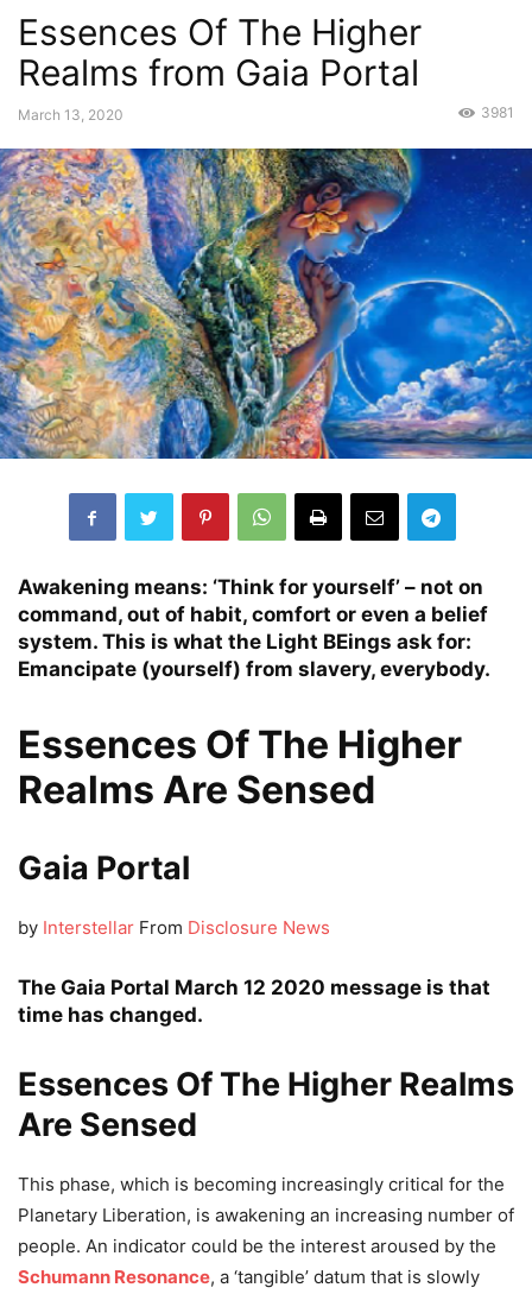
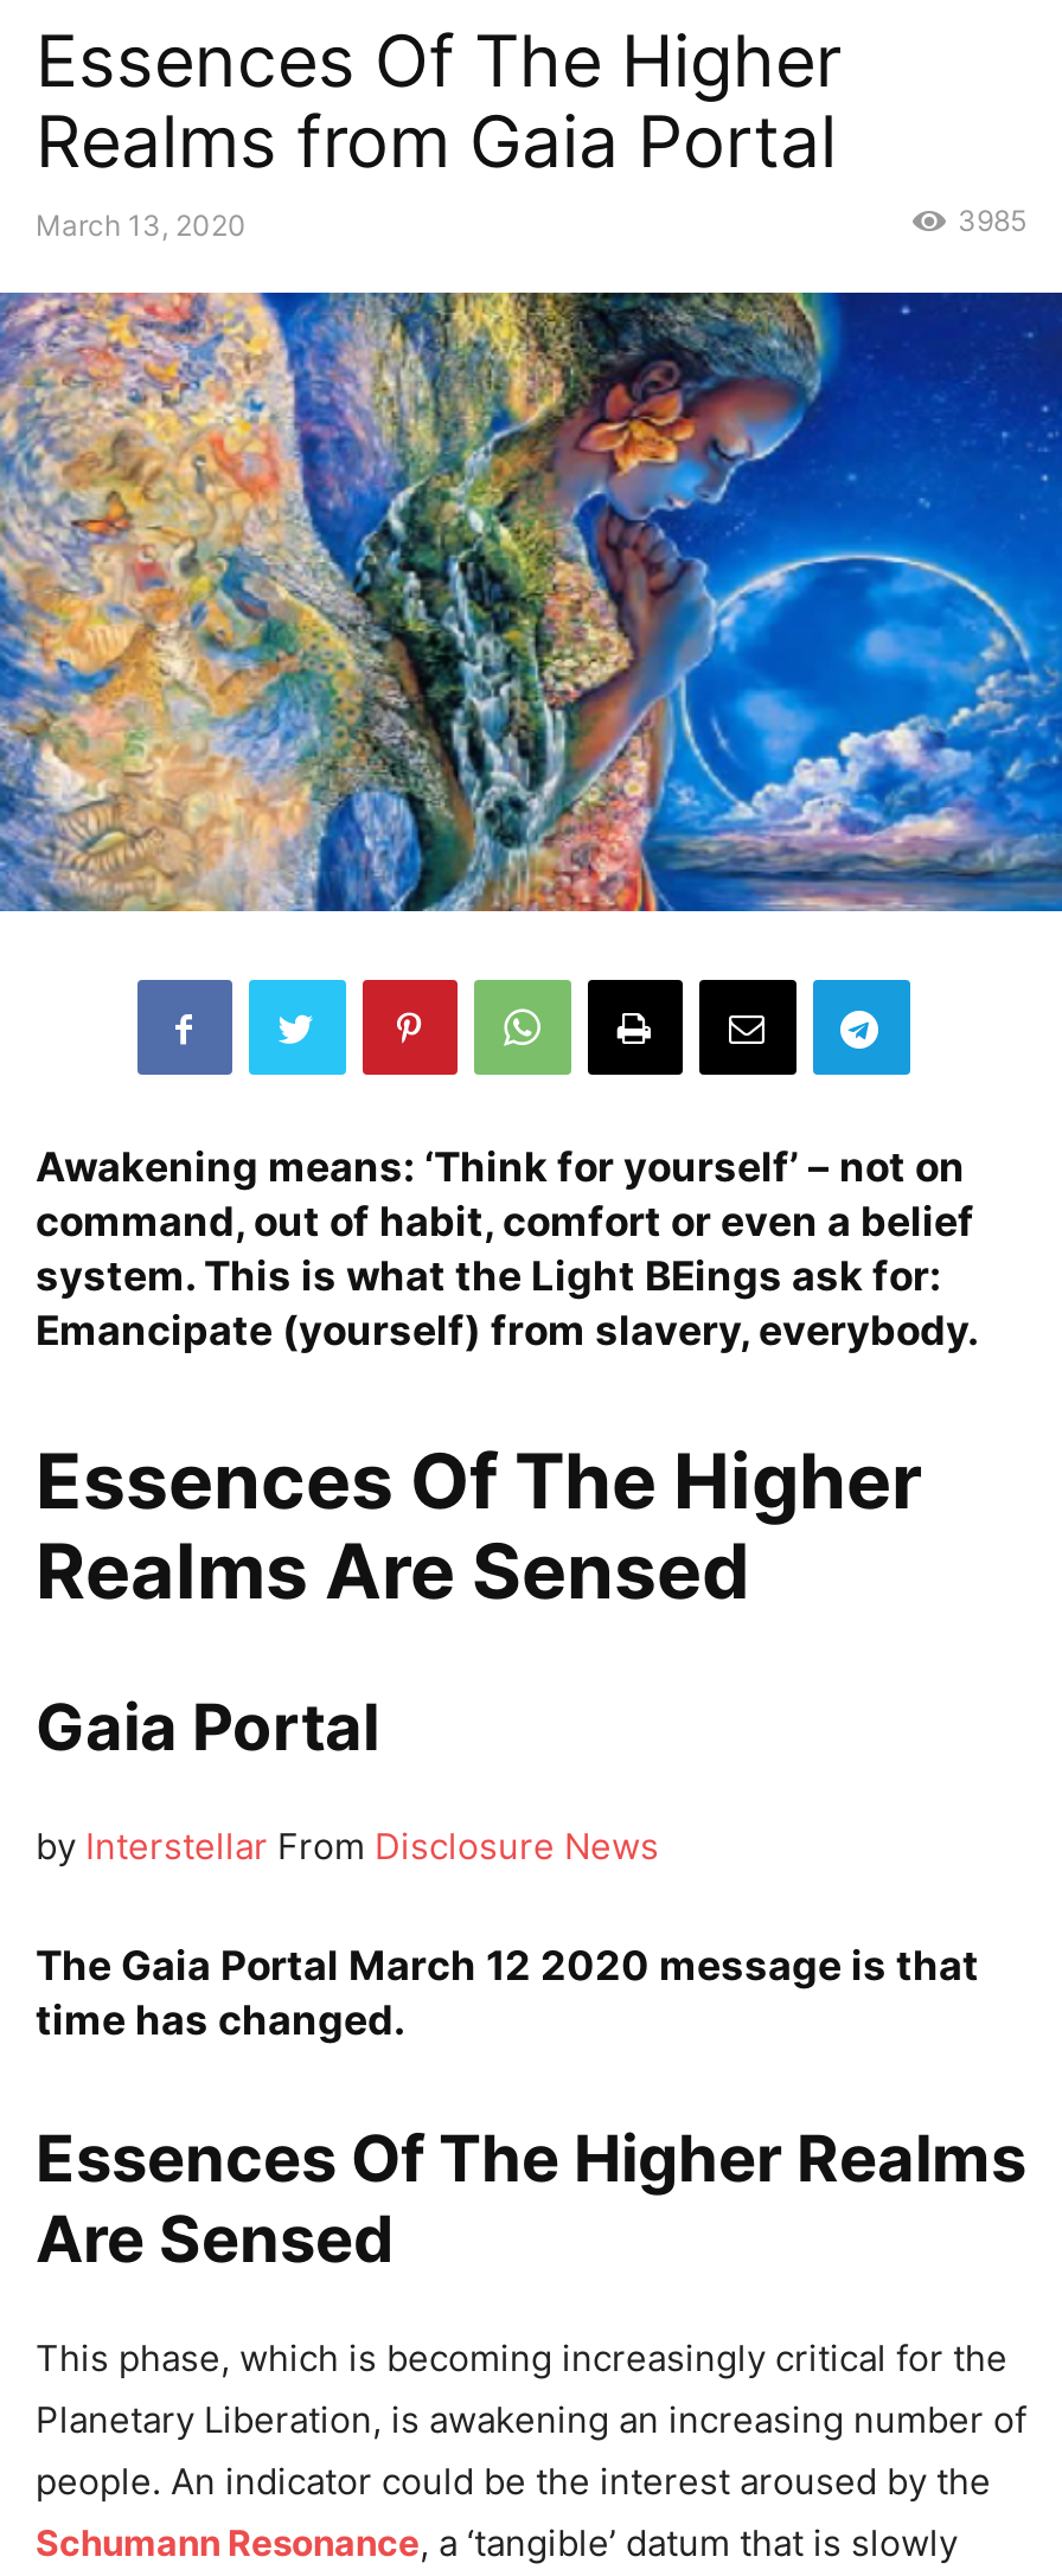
[481,103,514,121] 3981 -> [958,203,1026,238] 3985

